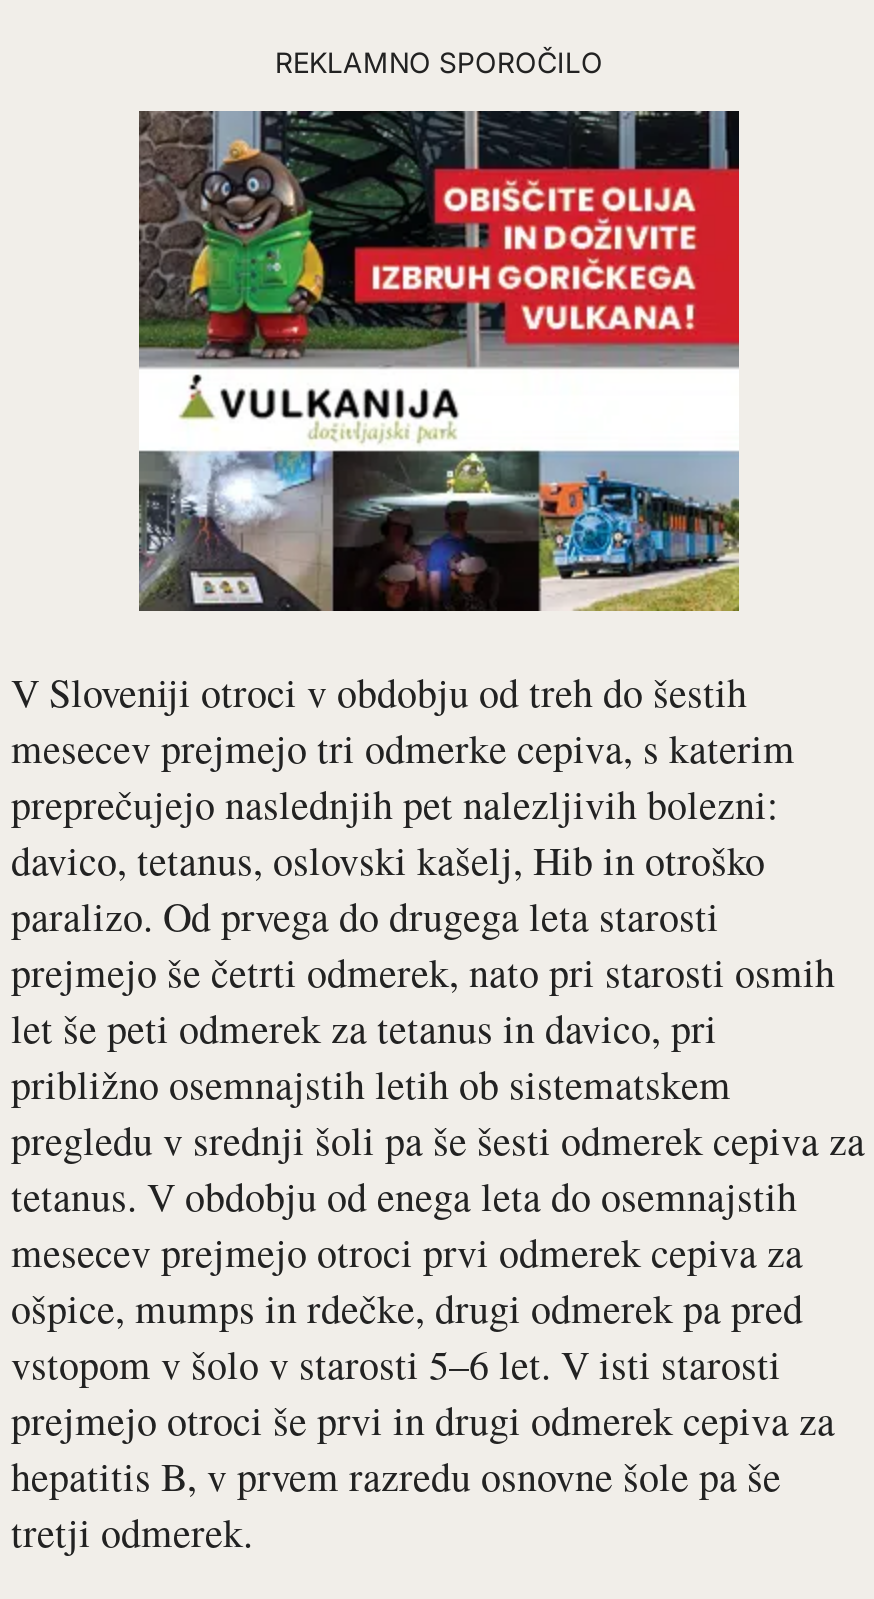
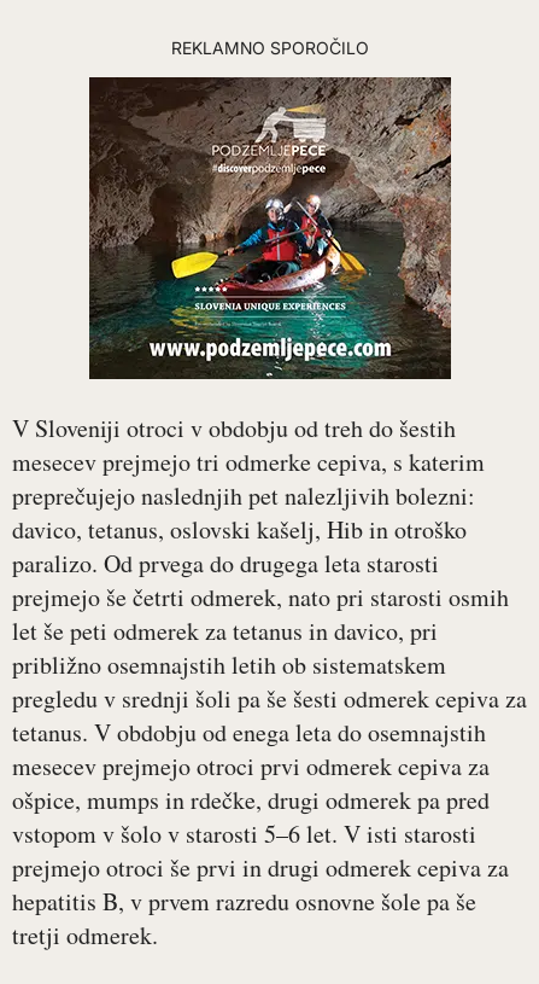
[139,109,741,613] [image] -> [88,76,452,380] [image]

